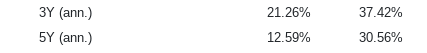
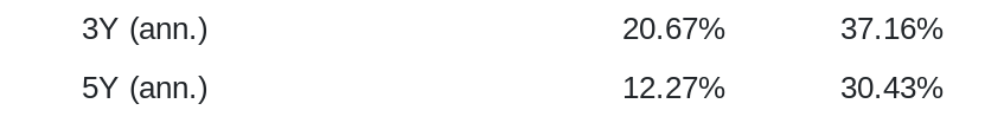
[267,5,311,20] 21.26% -> [622,12,727,47] 20.67%
[359,5,403,20] 37.42% -> [840,12,945,47] 37.16%
[267,30,311,45] 12.59% -> [622,71,727,106] 12.27%
[359,30,403,45] 30.56% -> [840,71,945,106] 30.43%

